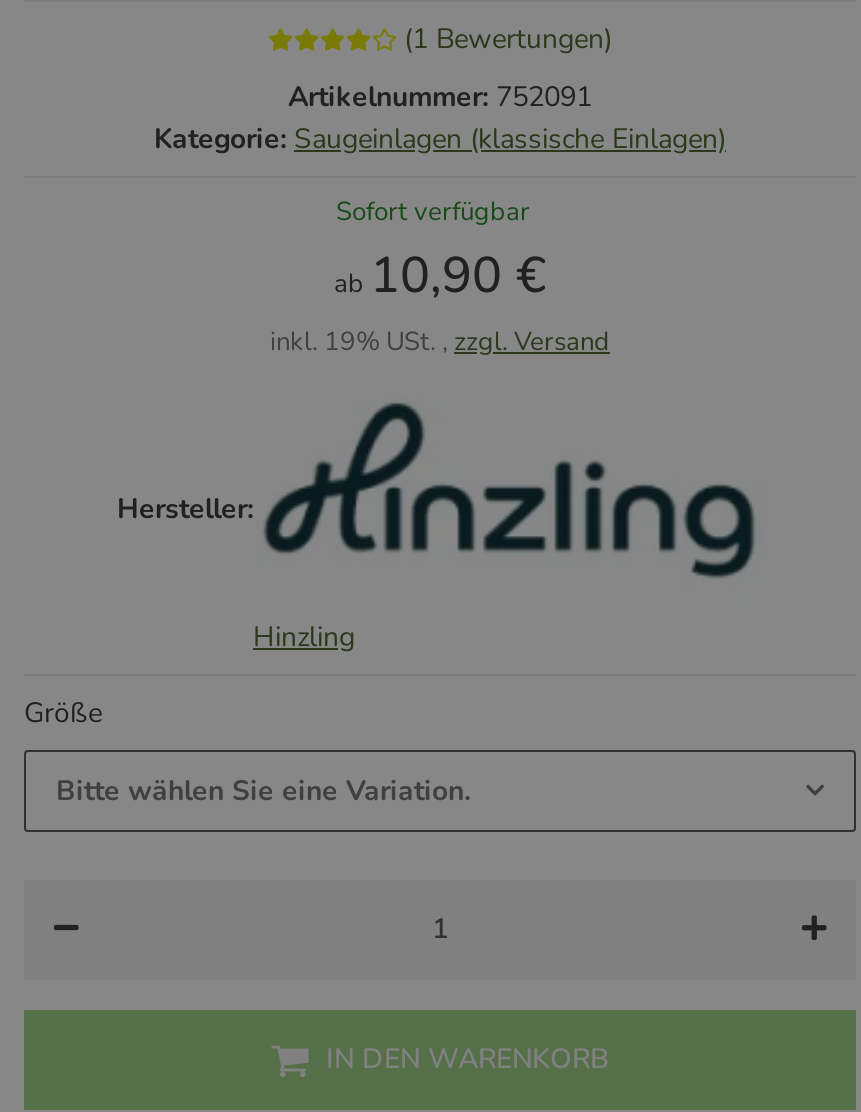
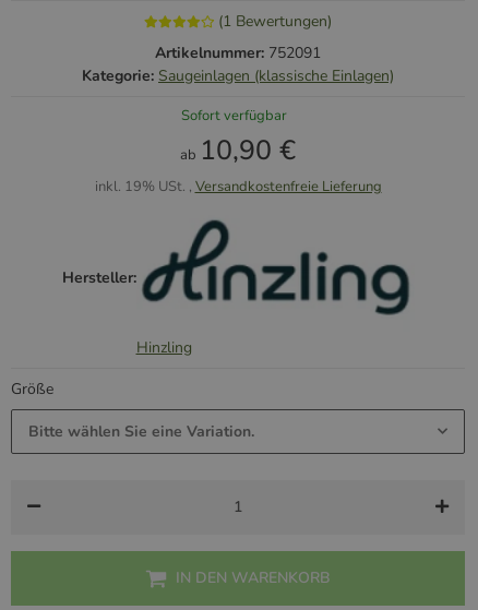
[270,324,610,360] inkl. 19% USt. , zzgl. Versand -> [94,177,381,197] inkl. 19% USt. , Versandkostenfreie Lieferung

